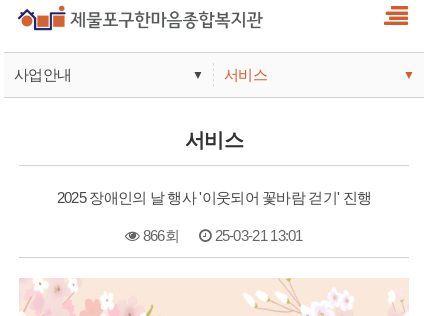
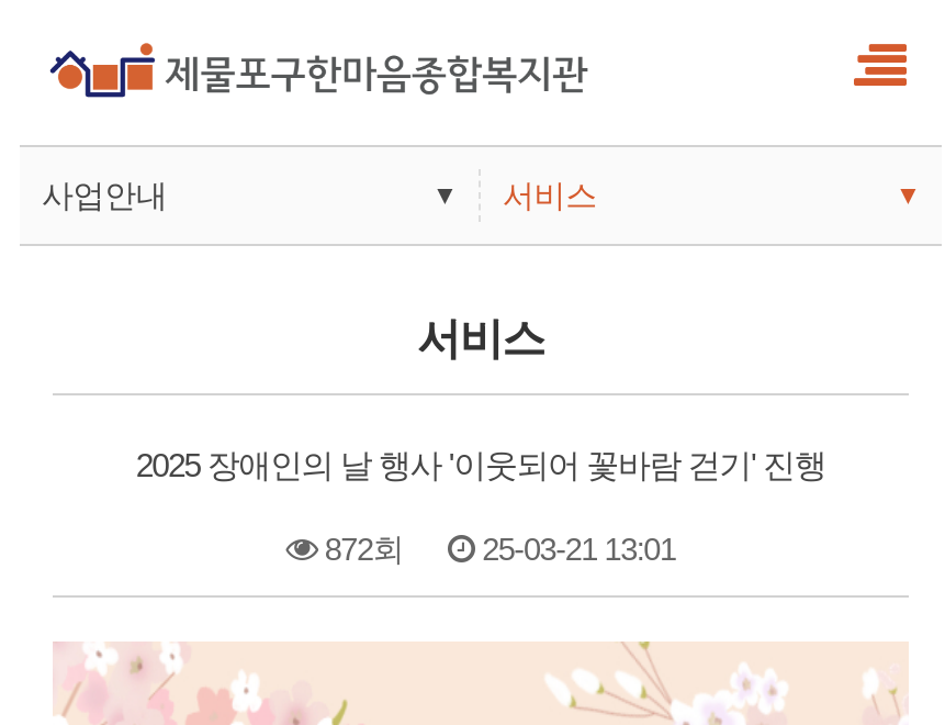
[139,228,179,244] 866회 -> [317,532,404,567] 872회

